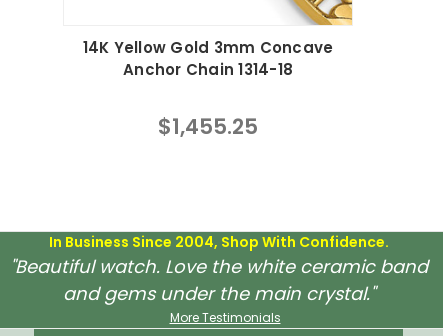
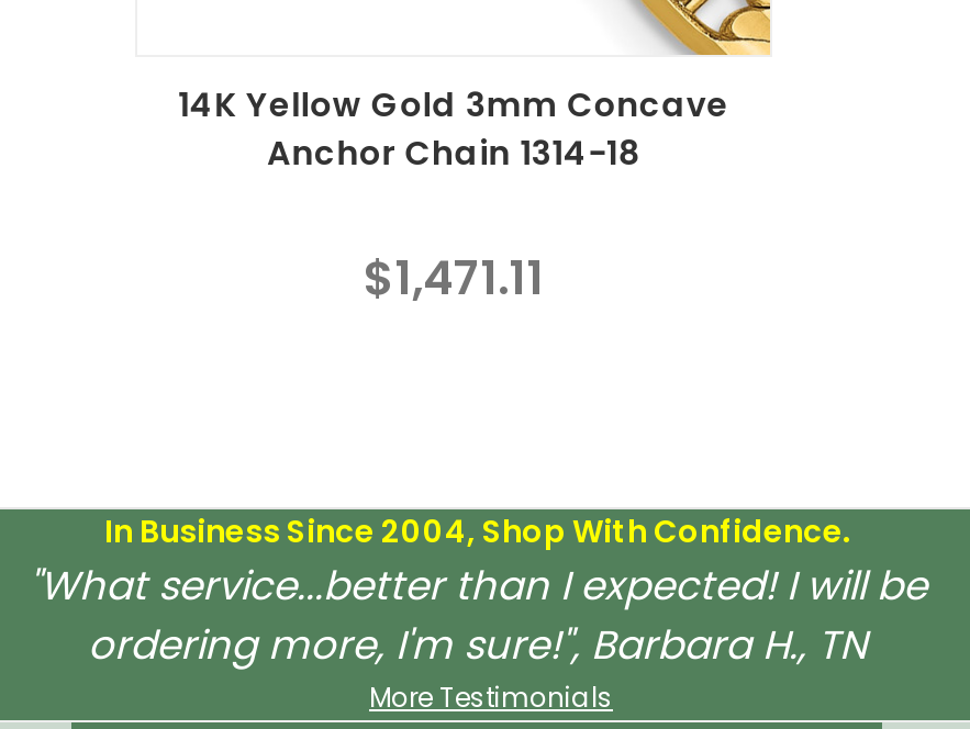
[158,112,258,141] $1,455.25 -> [364,245,544,309] $1,471.11
[10,254,428,306] "Beautiful watch. Love the white ceramic band | and gems under the main crystal." -> [29,557,927,671] "What service...better than I expected! I will be | ordering more, I'm sure!", Barbara H., TN

